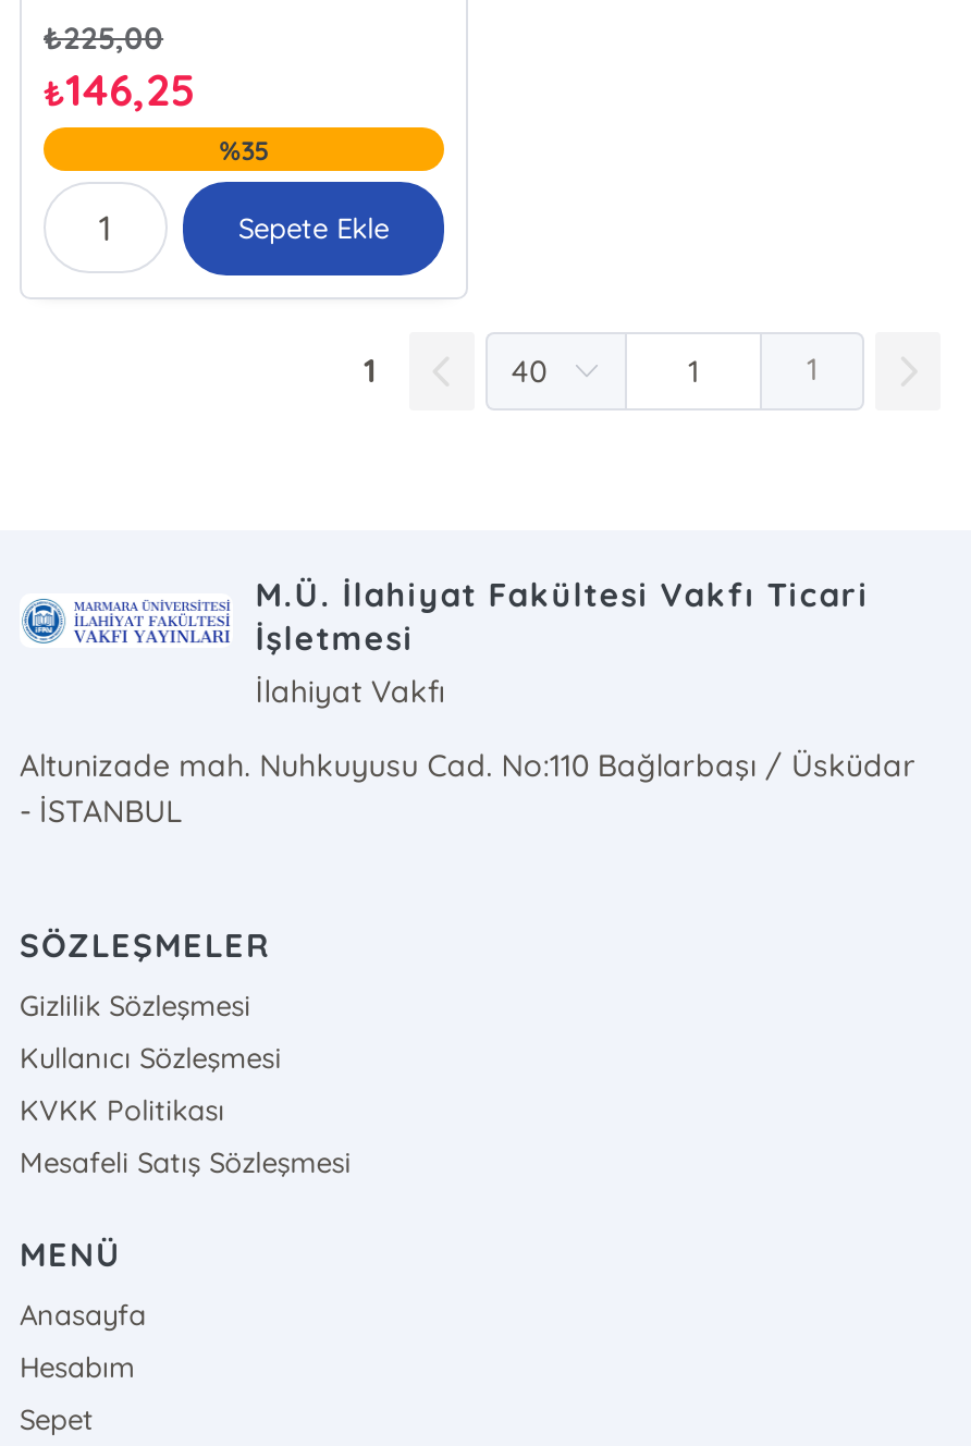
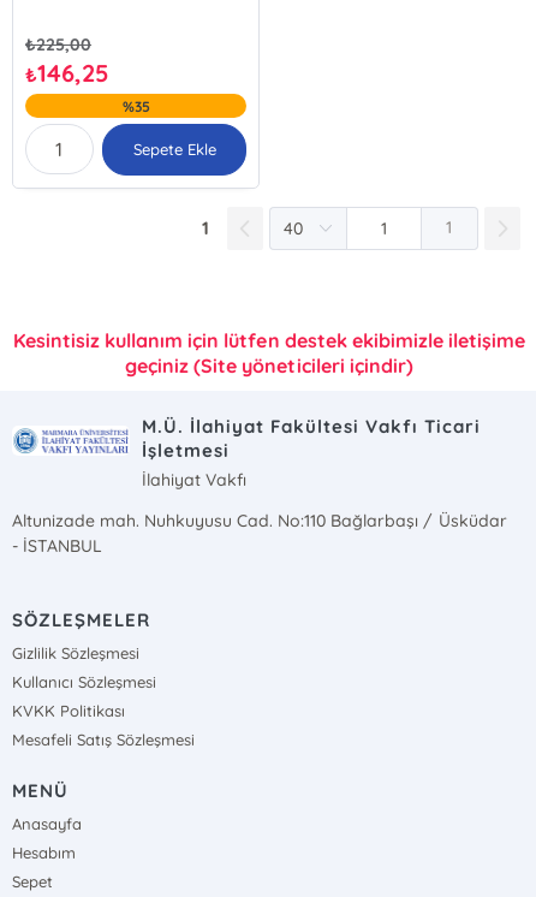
none -> [13,328,525,378] Kesintisiz kullanım için lütfen destek ekibimizle iletişime | geçiniz (Site yöneticileri içindir)

